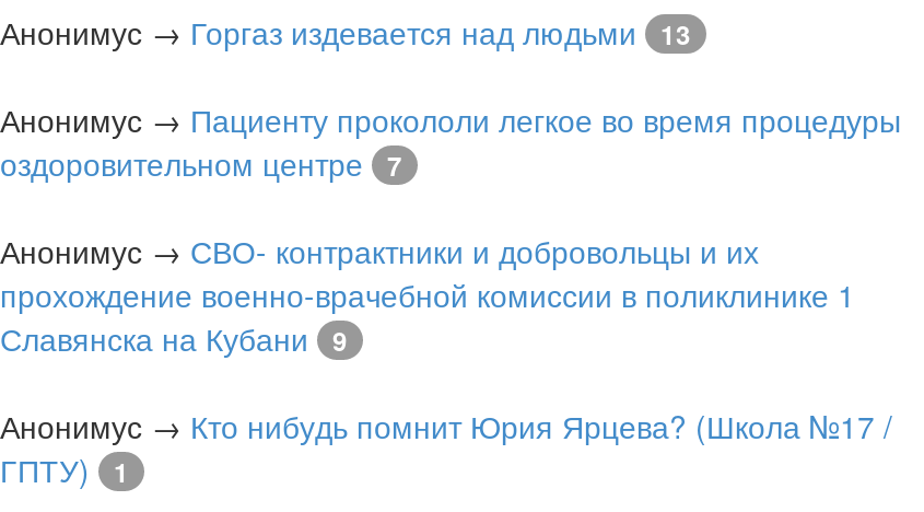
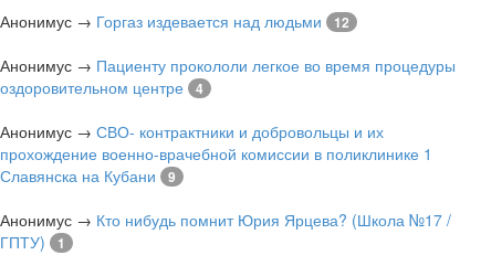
[660,15,691,54] 13 -> [334,12,349,32] 12
[0,142,402,186] оздоровительном центре 7 -> [0,76,203,99] оздоровительном центре 4

